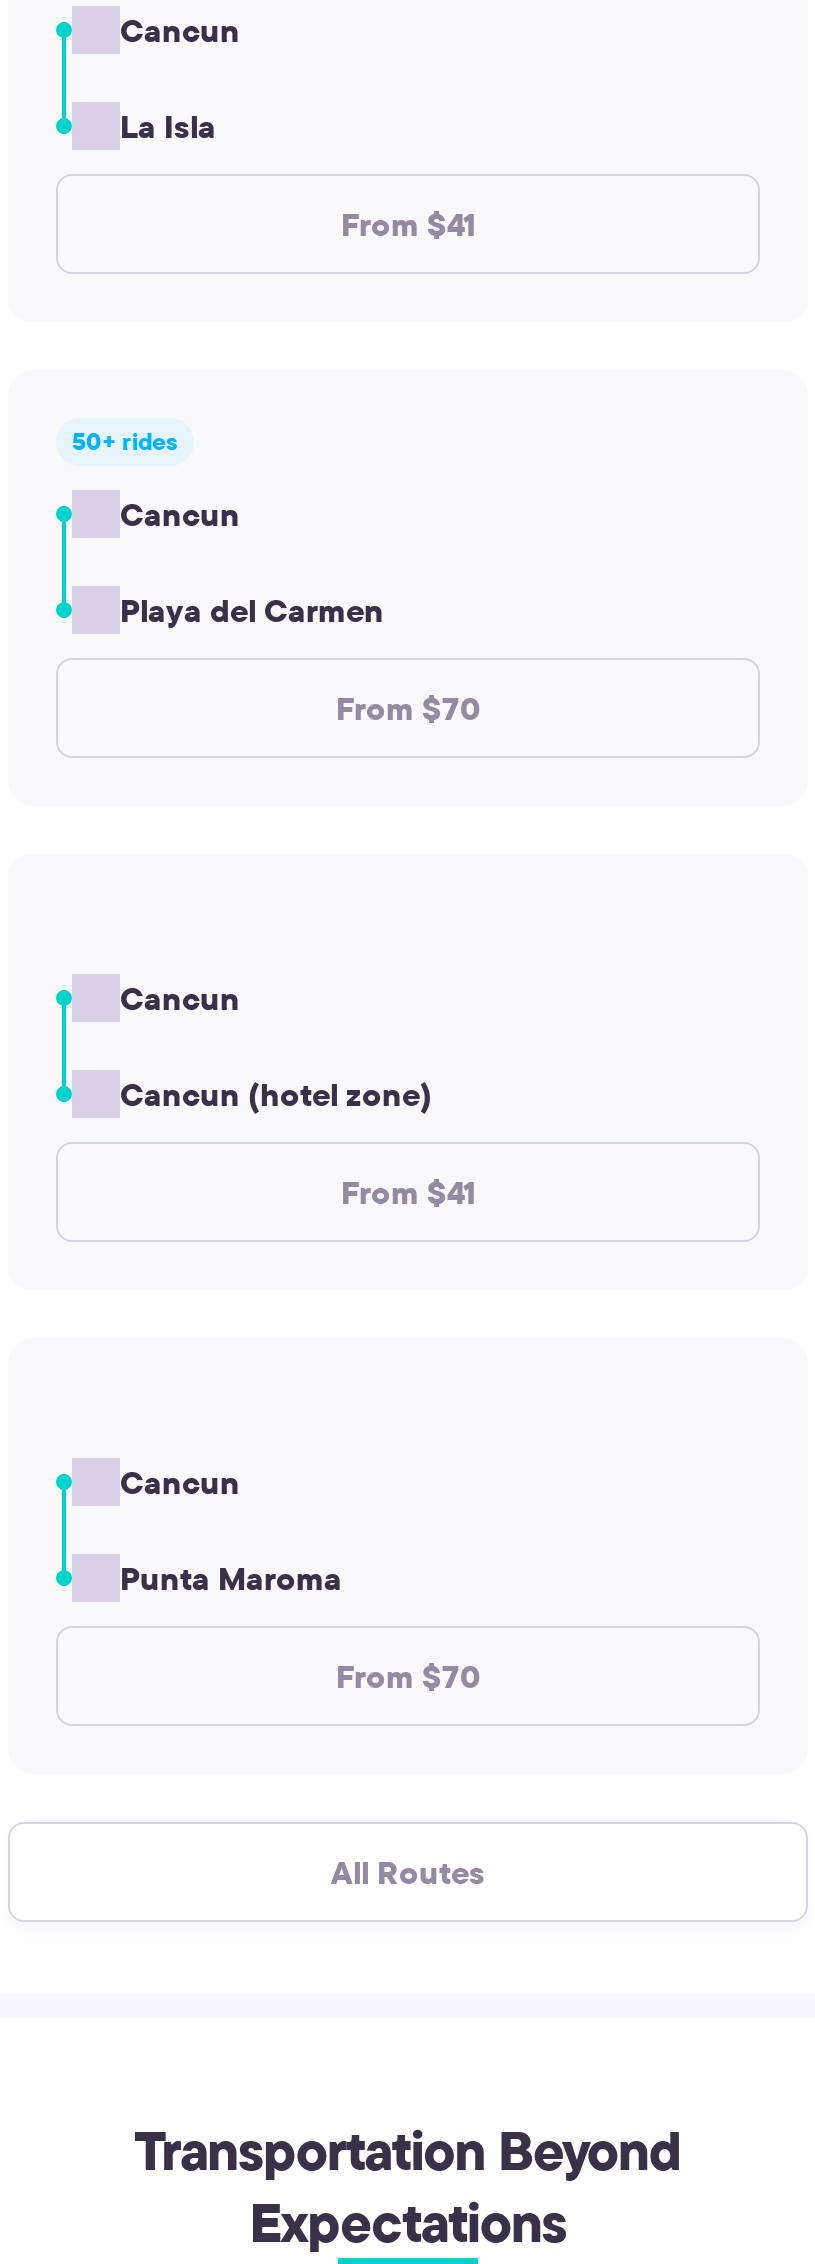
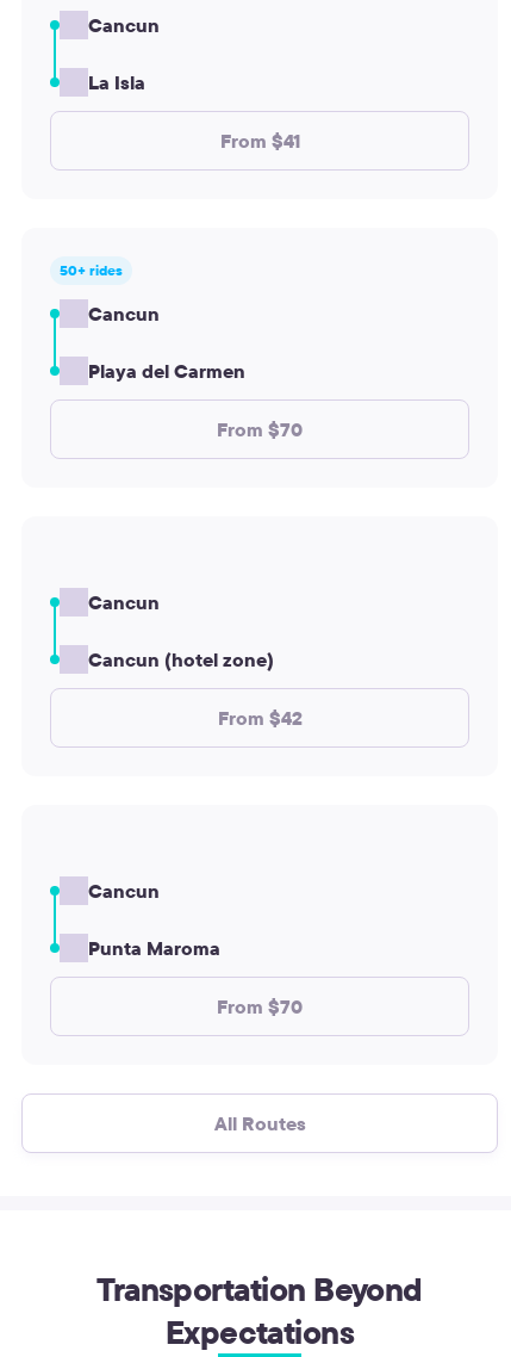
[341,1172,475,1212] From $41 -> [217,706,302,730] From $42

